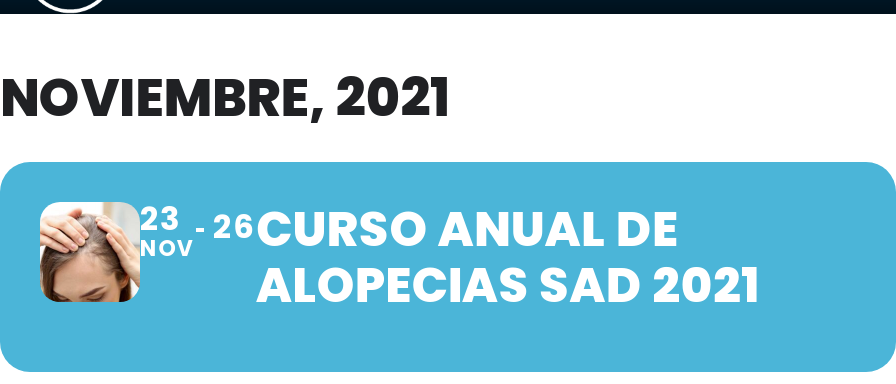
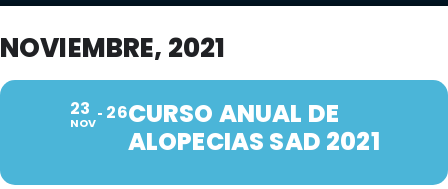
[38,200,142,304] [image] -> none

